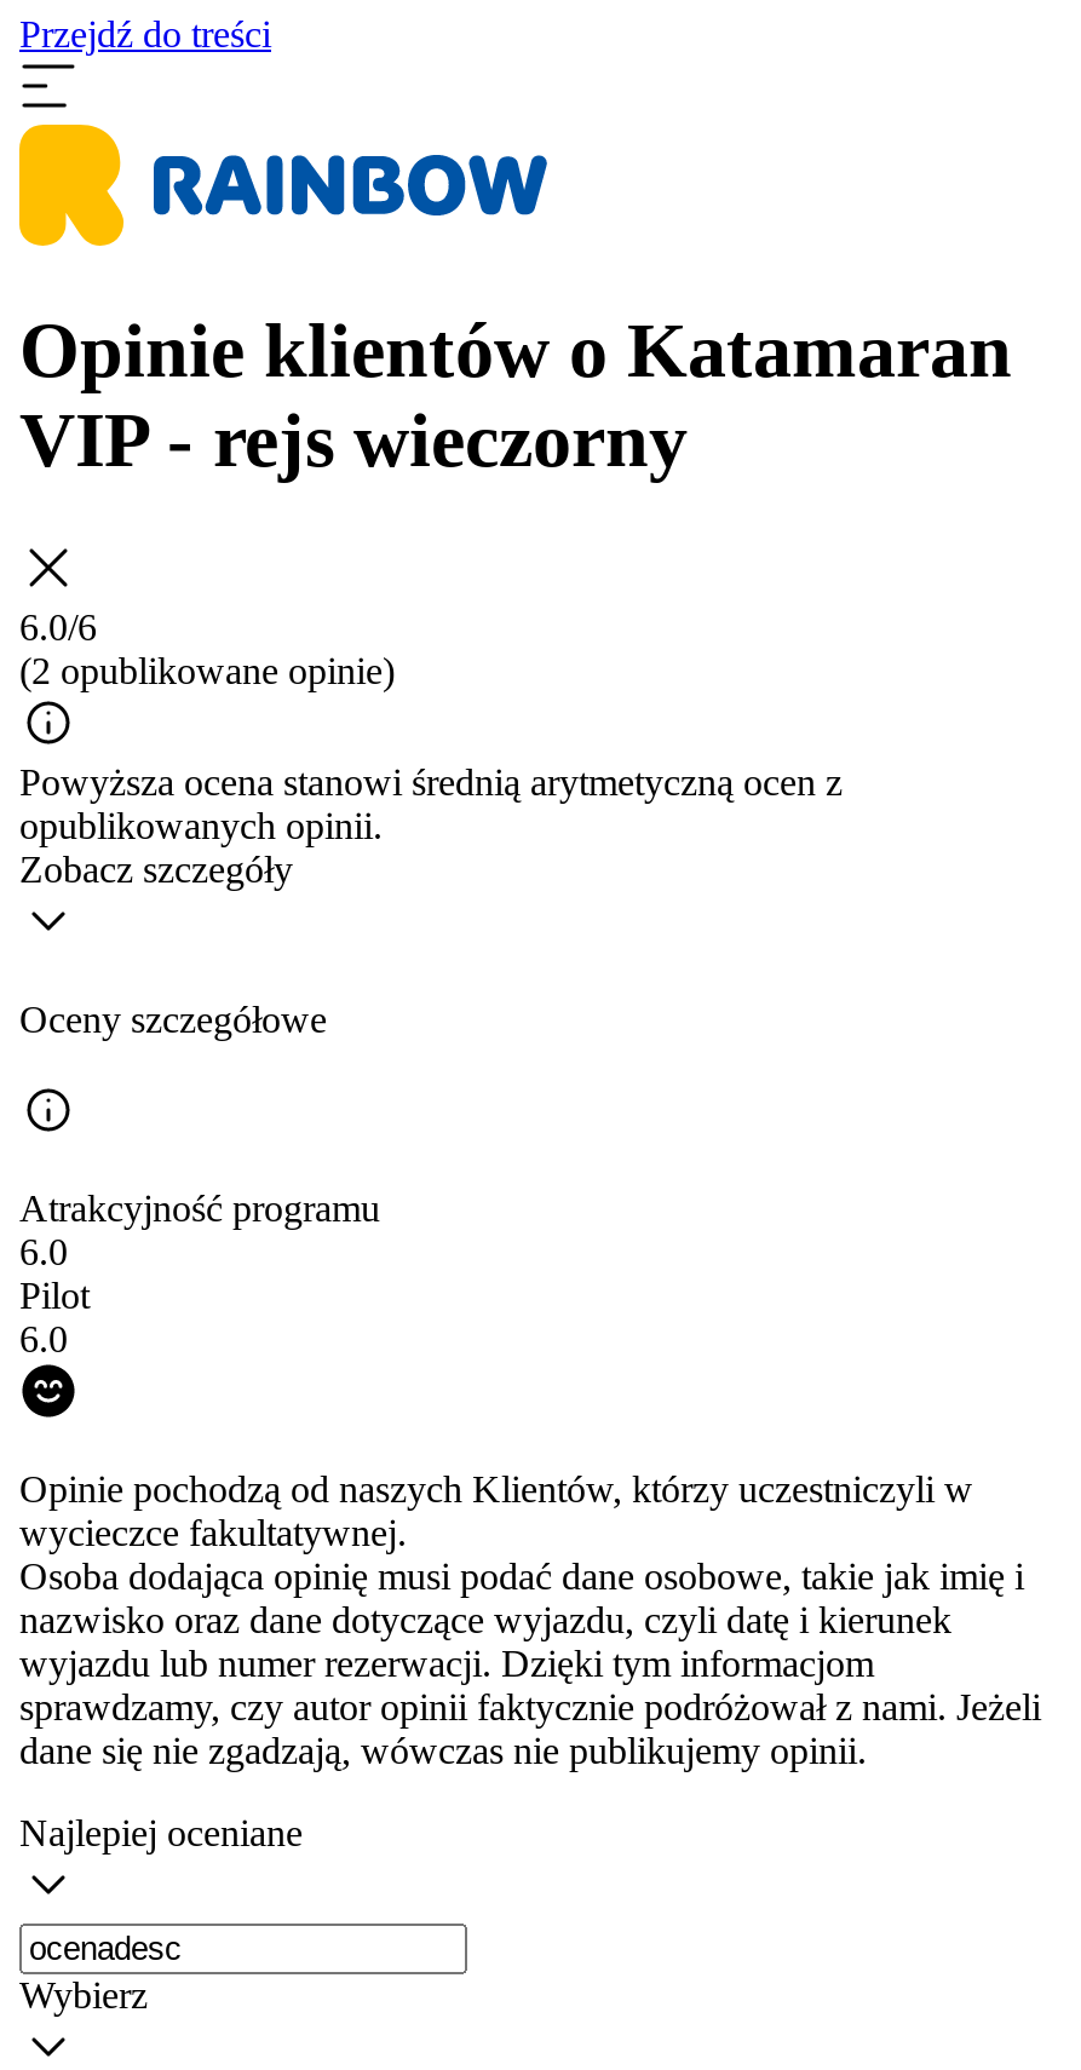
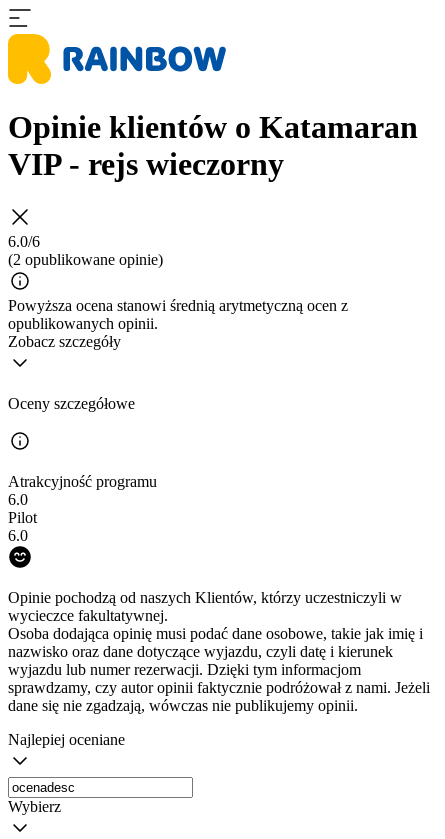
[19,13,271,54] Przejdź do treści -> none

